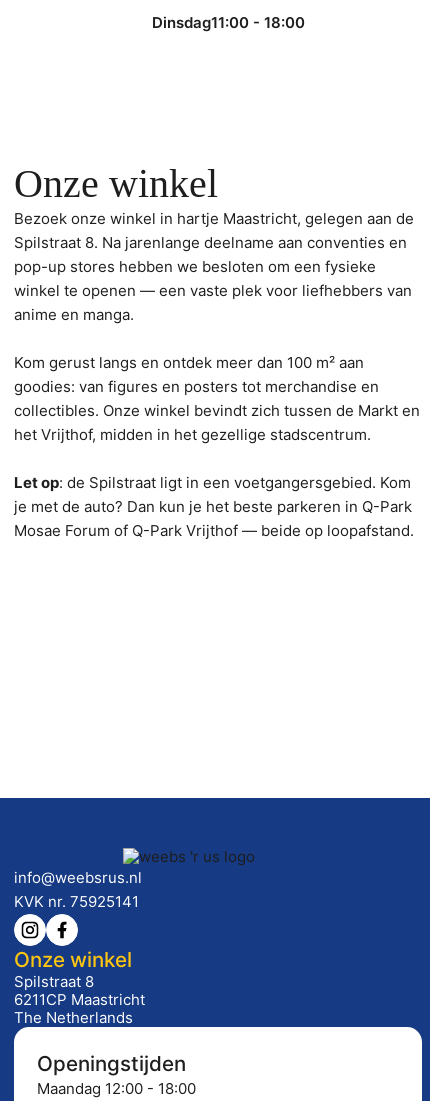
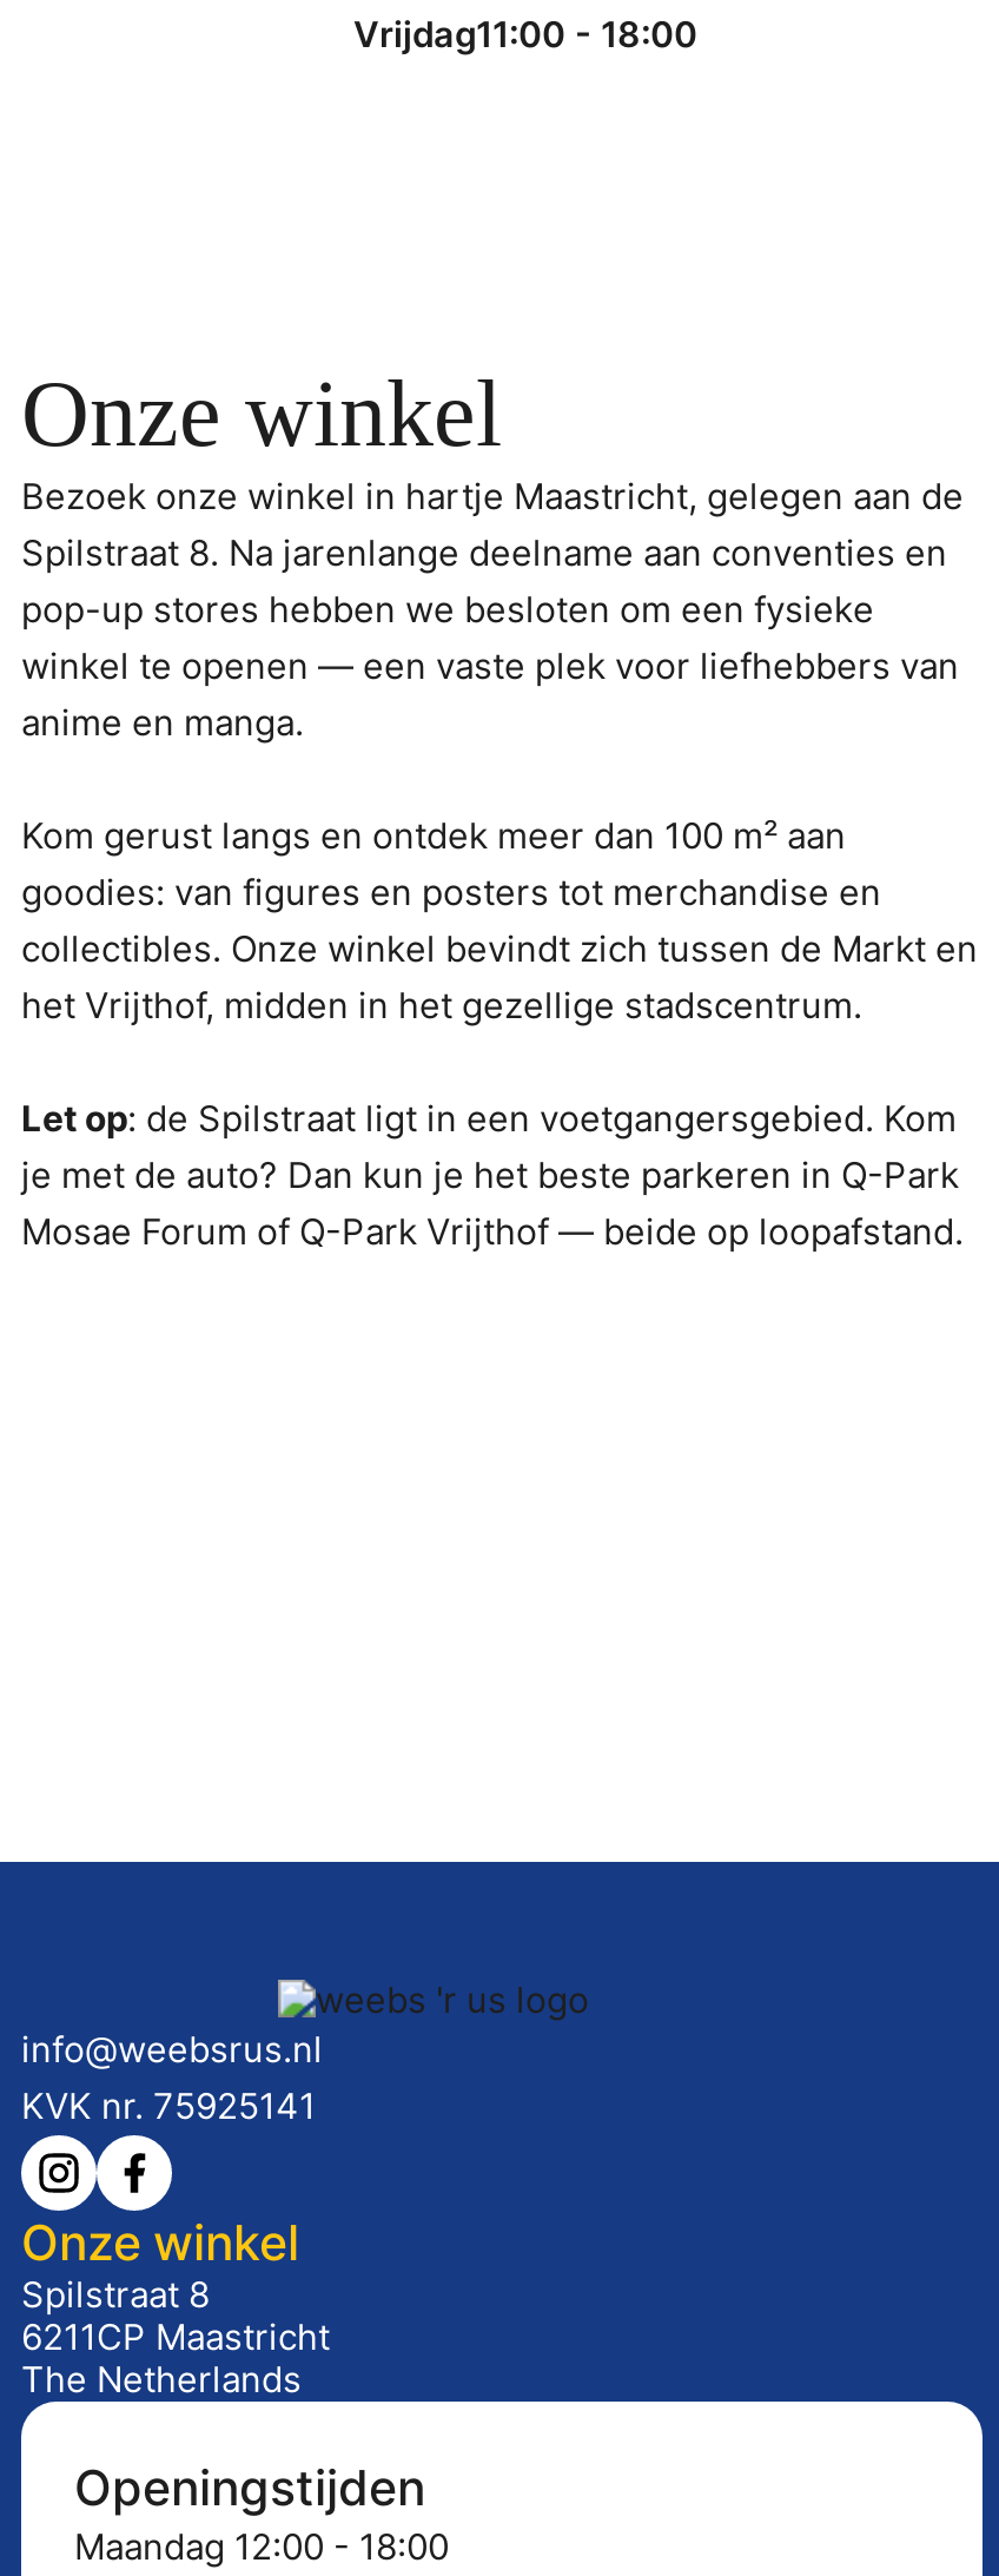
[151,13,304,32] Dinsdag11:00 - 18:00 -> [353,12,697,57] Vrijdag11:00 - 18:00

